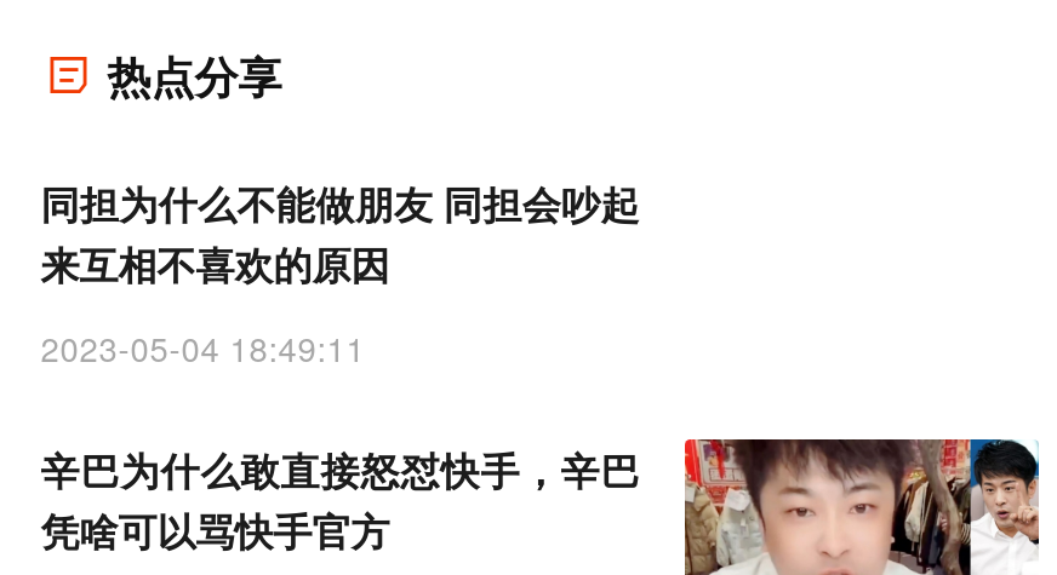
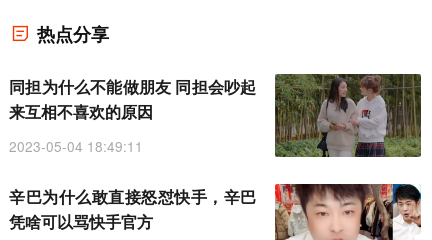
none -> [274,73,422,158] [image]

